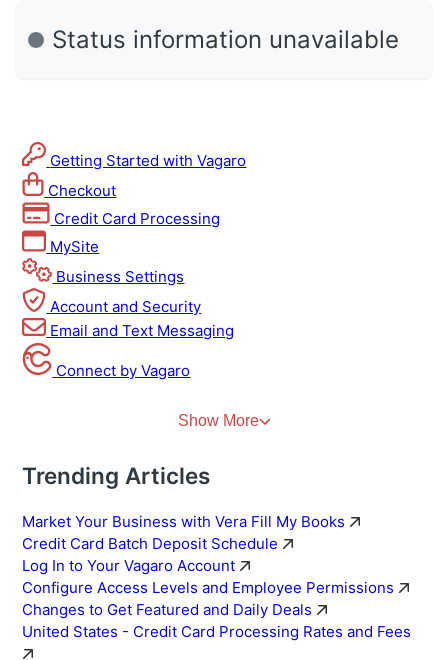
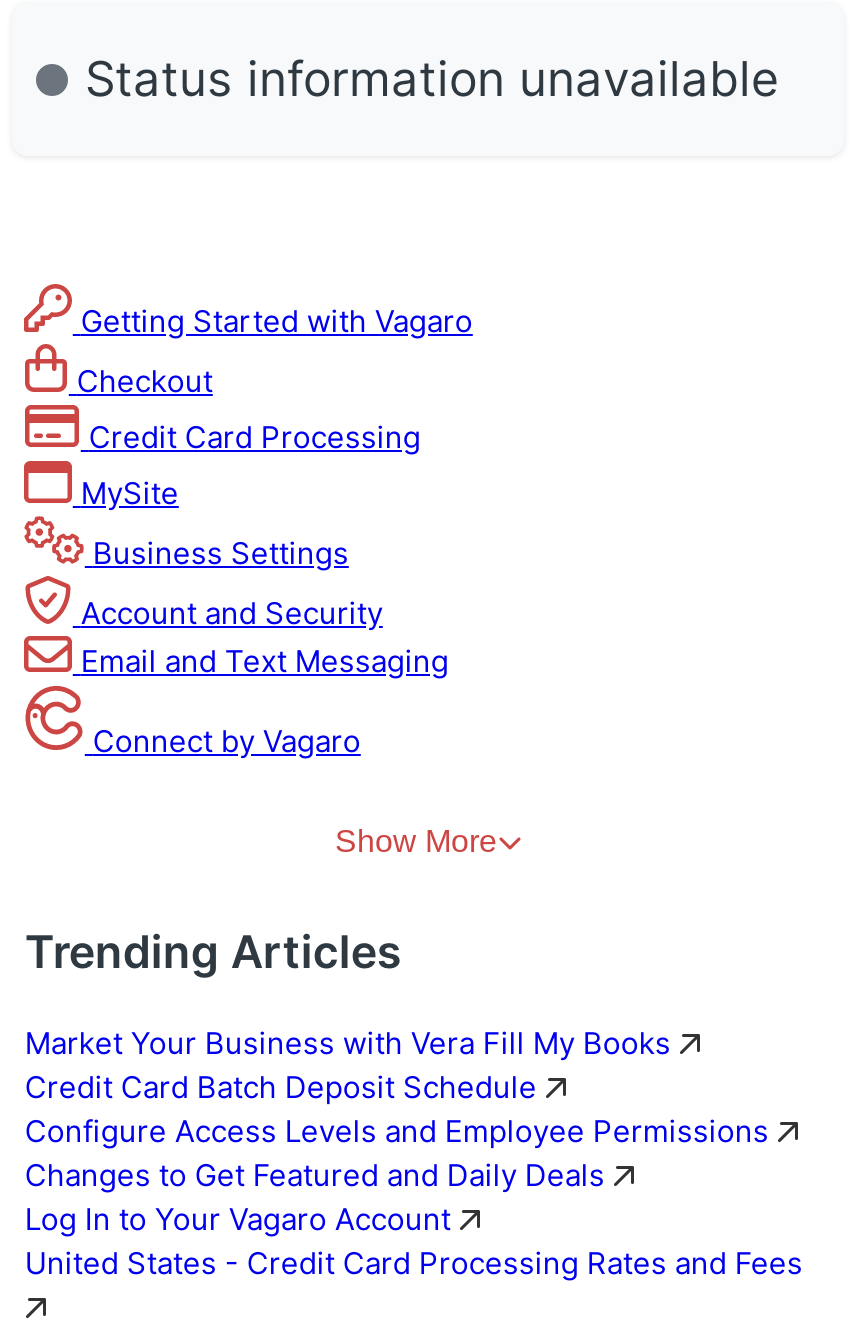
moved [22,556,239,575] -> [25,1199,459,1237]: Log In to Your Vagaro Account
moved [22,578,398,619] -> [25,1111,777,1193]: Configure Access Levels and Employee Permissions | Changes to Get Featured and Daily Deals

